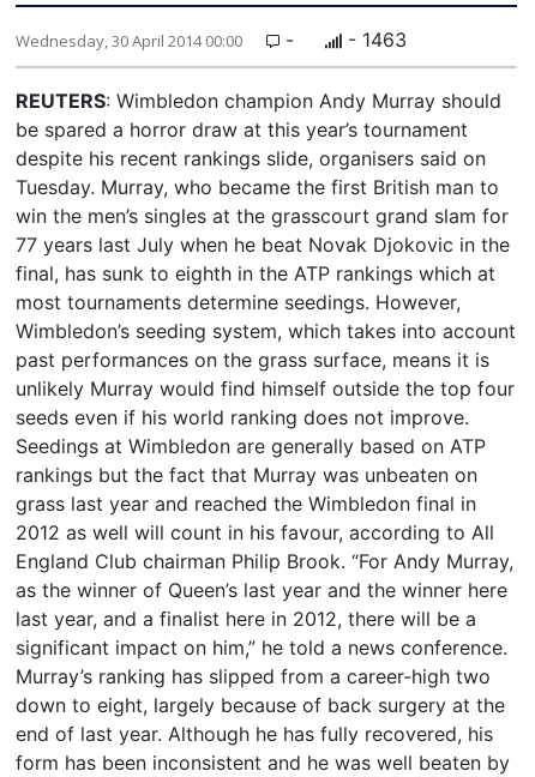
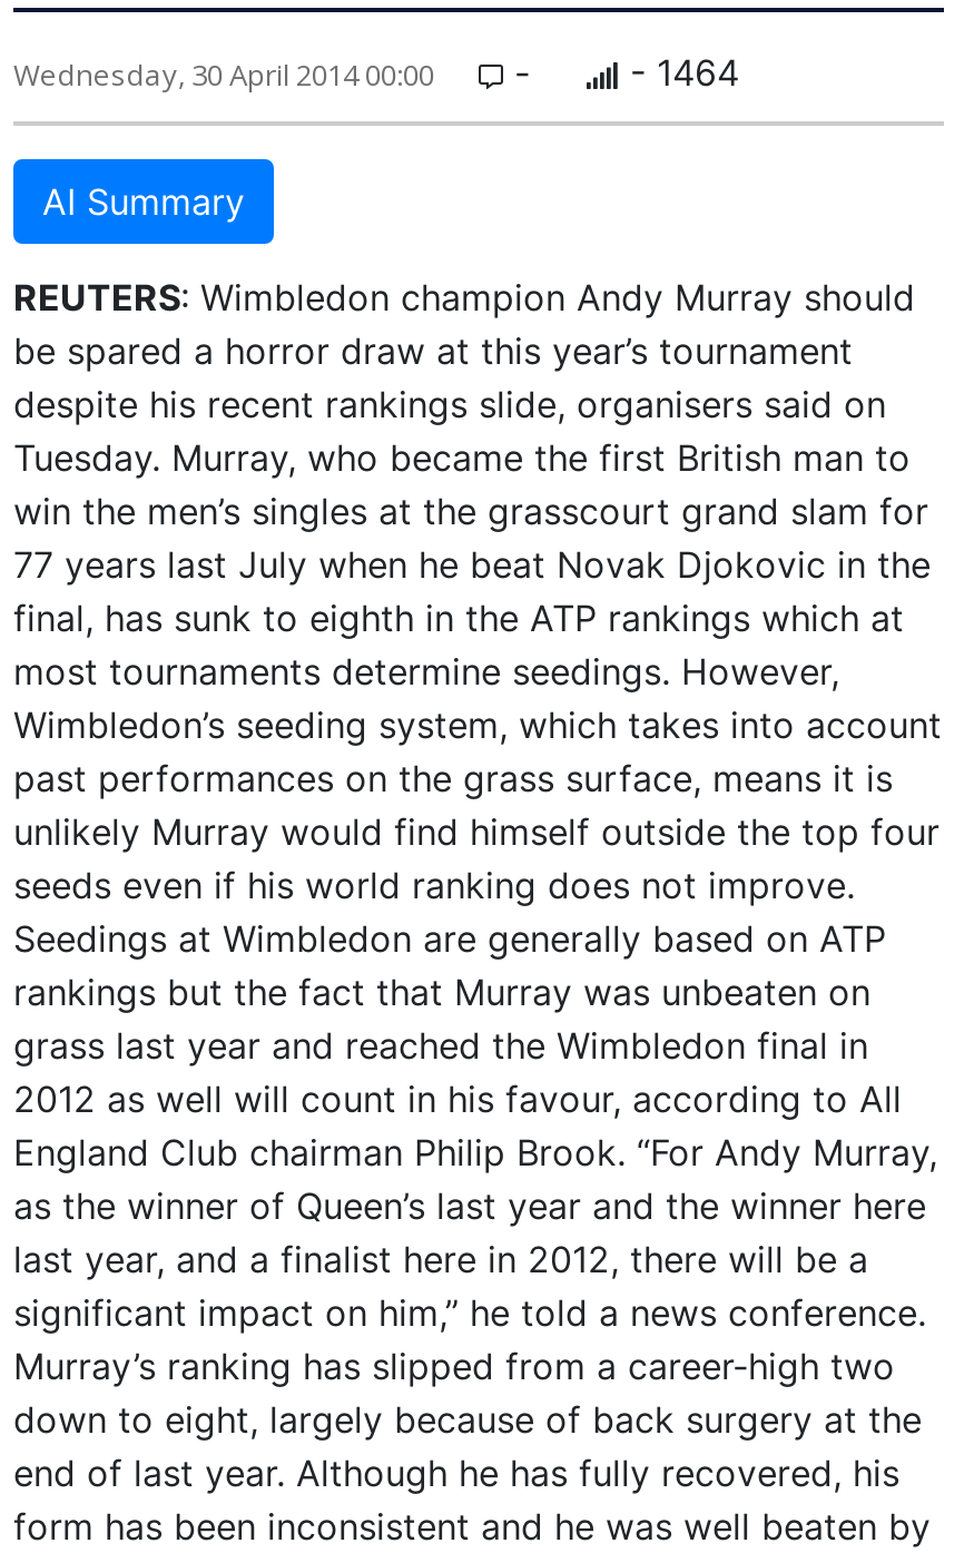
[342,28,407,52] - 1463 -> [42,50,739,224] - 1464 | AI Summary

